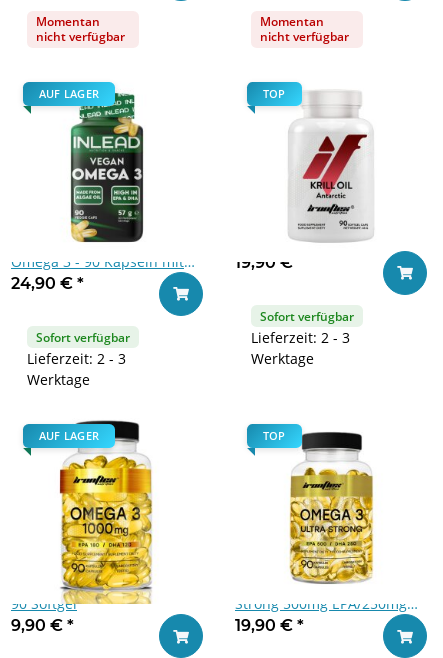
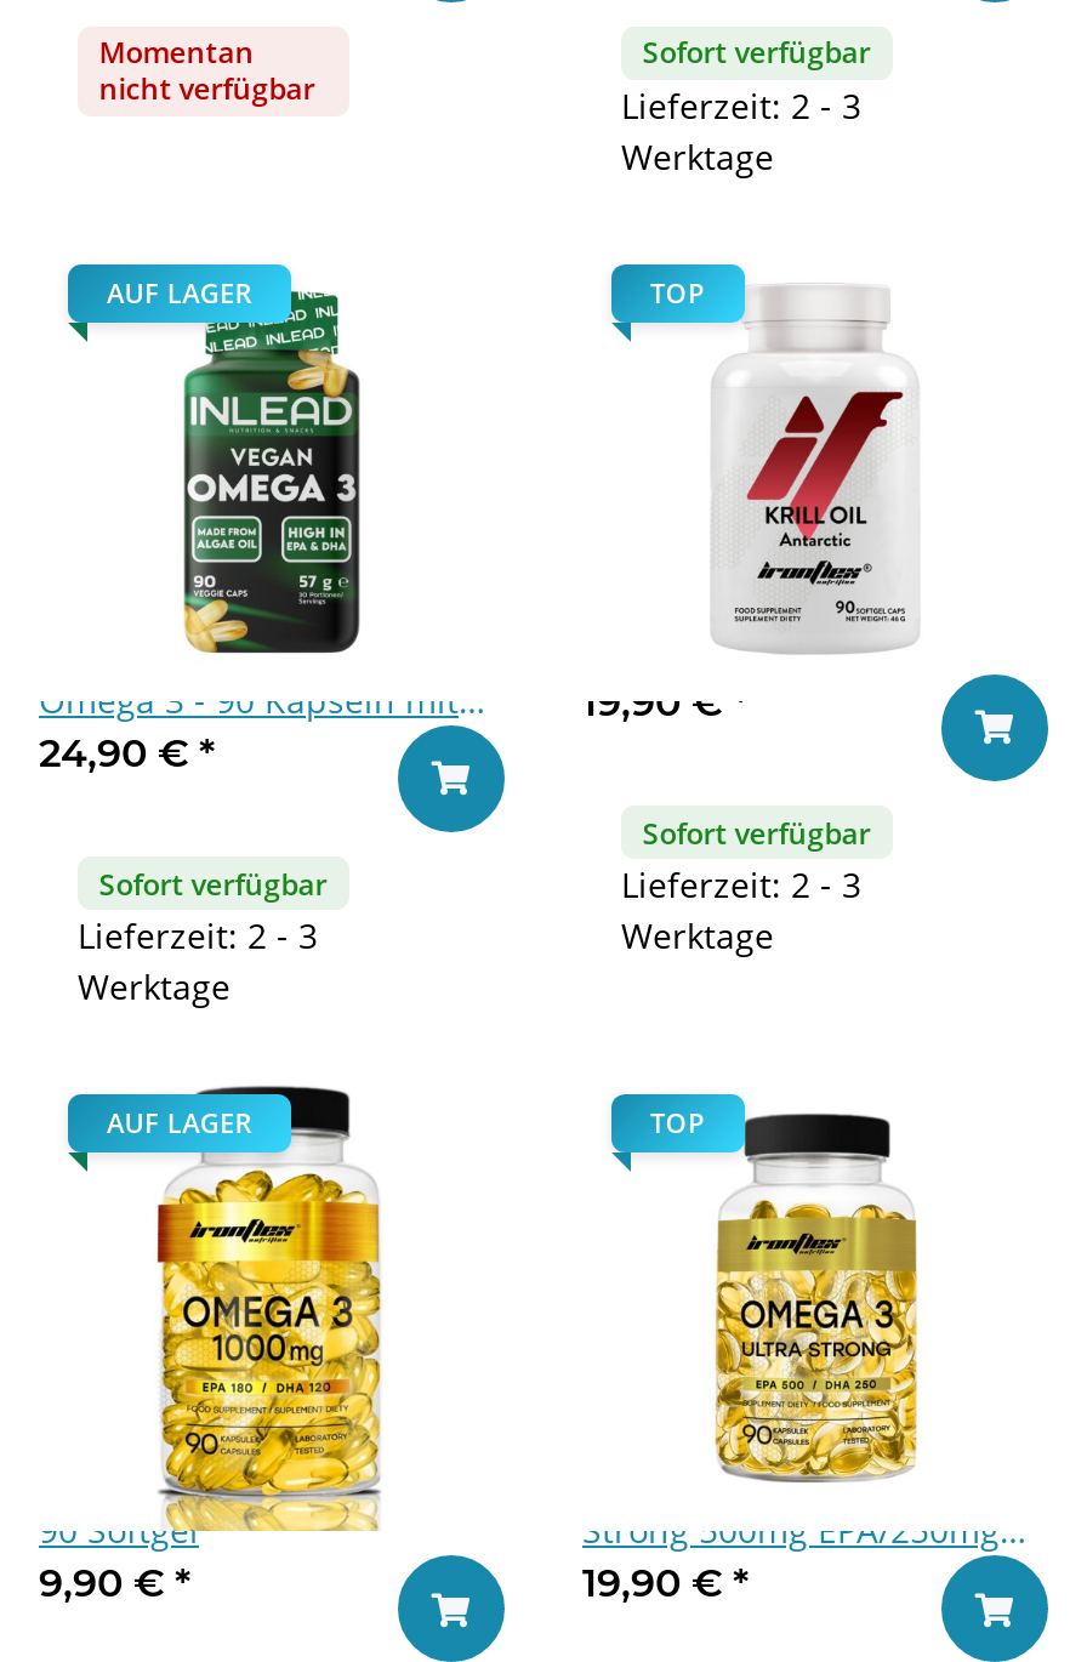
[260,13,349,45] Momentan | nicht verfügbar -> [621,32,871,178] Sofort verfügbar | Lieferzeit: 2 - 3 | Werktage

